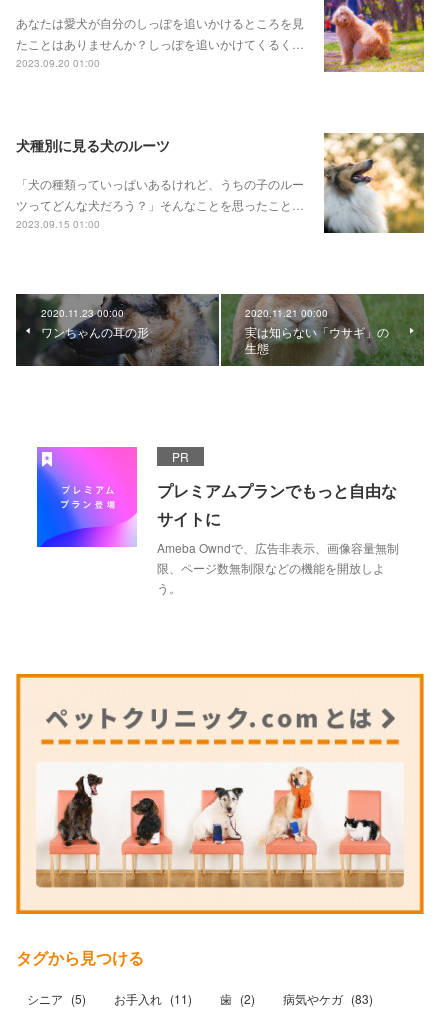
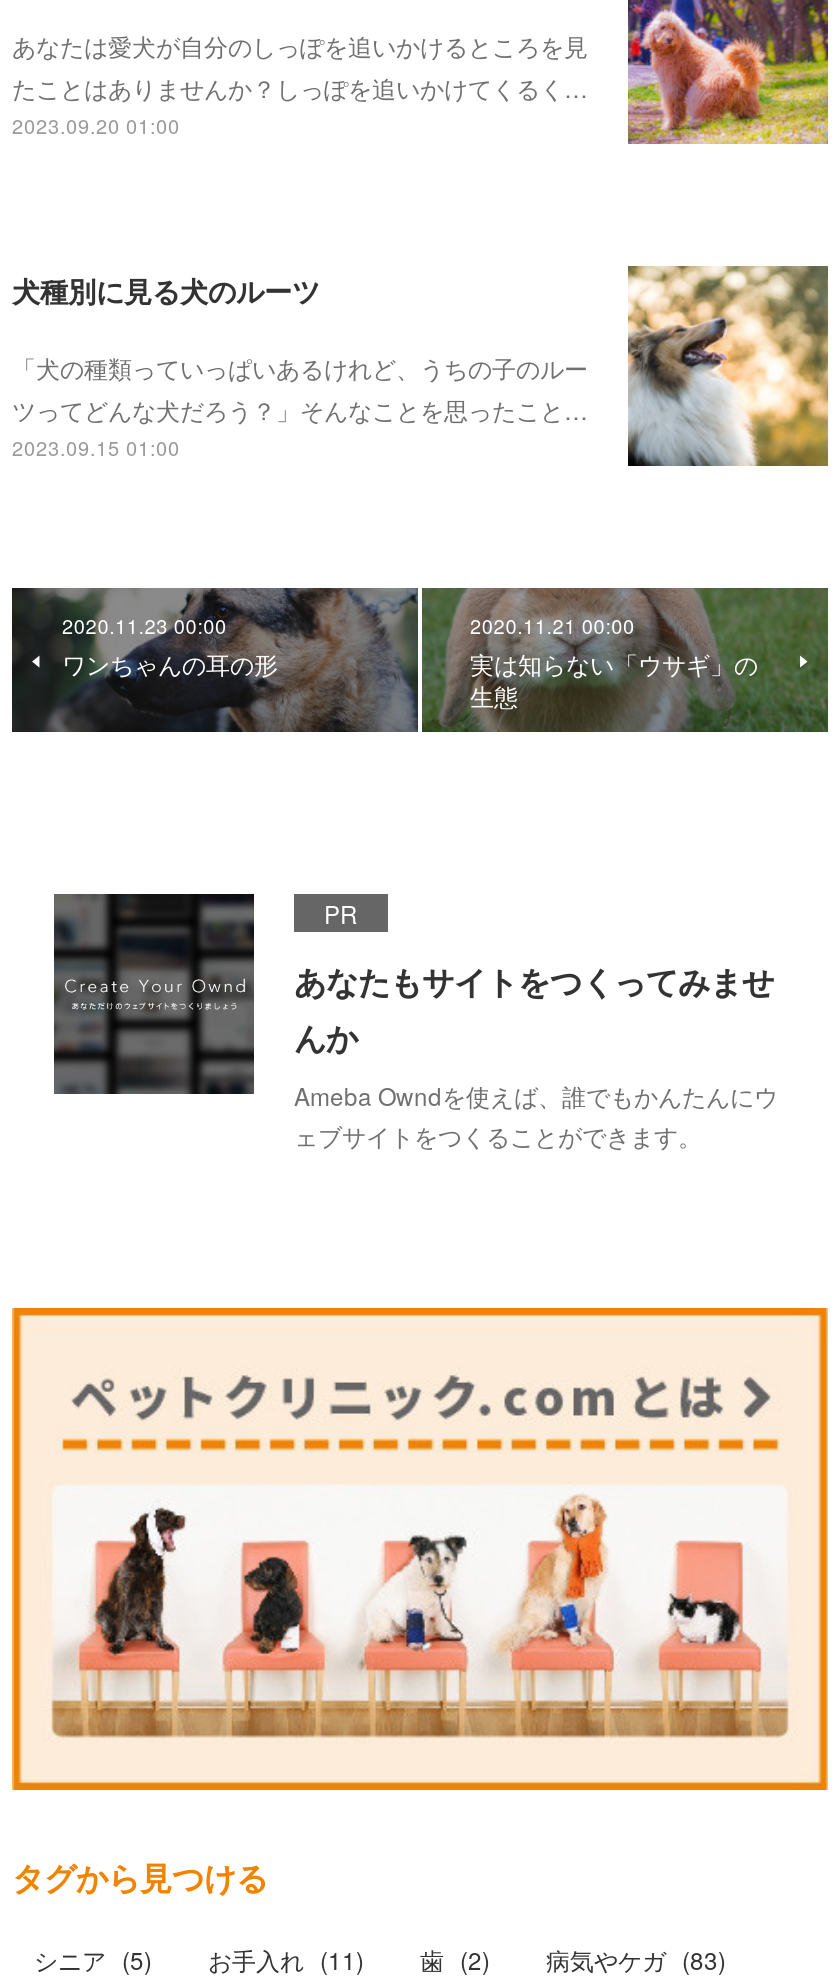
[36,446,399,596] [image] | プレミアムプランでもっと自由な | サイトに | Ameba Owndで、広告非表示、画像容量無制 | 限、ページ数無制限などの機能を開放しよ | う。 -> [52,892,778,1152] [image] | あなたもサイトをつくってみませ | んか | Ameba Owndを使えば、誰でもかんたんにウ | ェブサイトをつくることができます。

